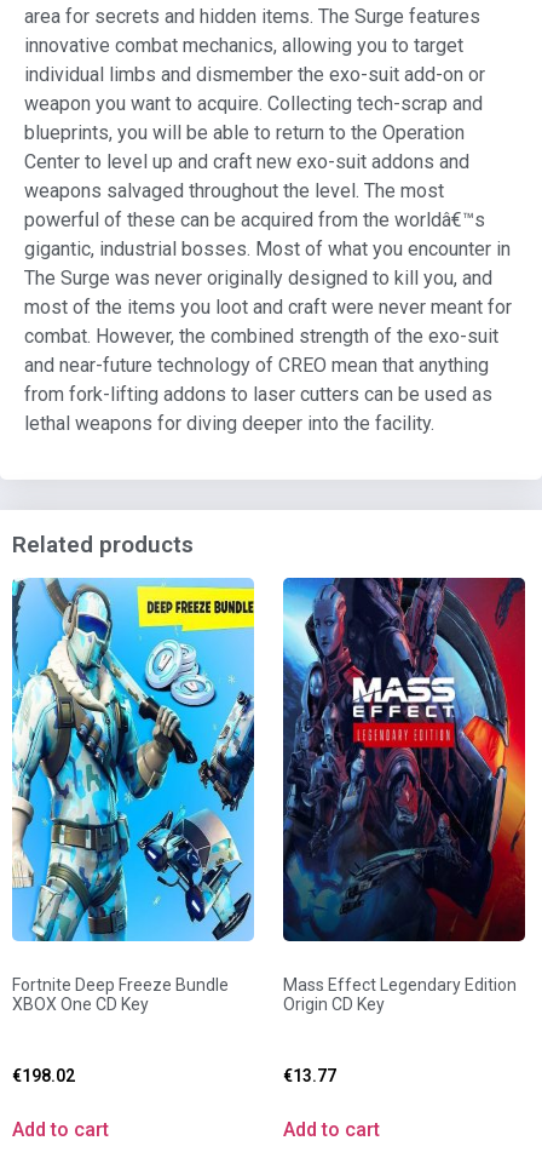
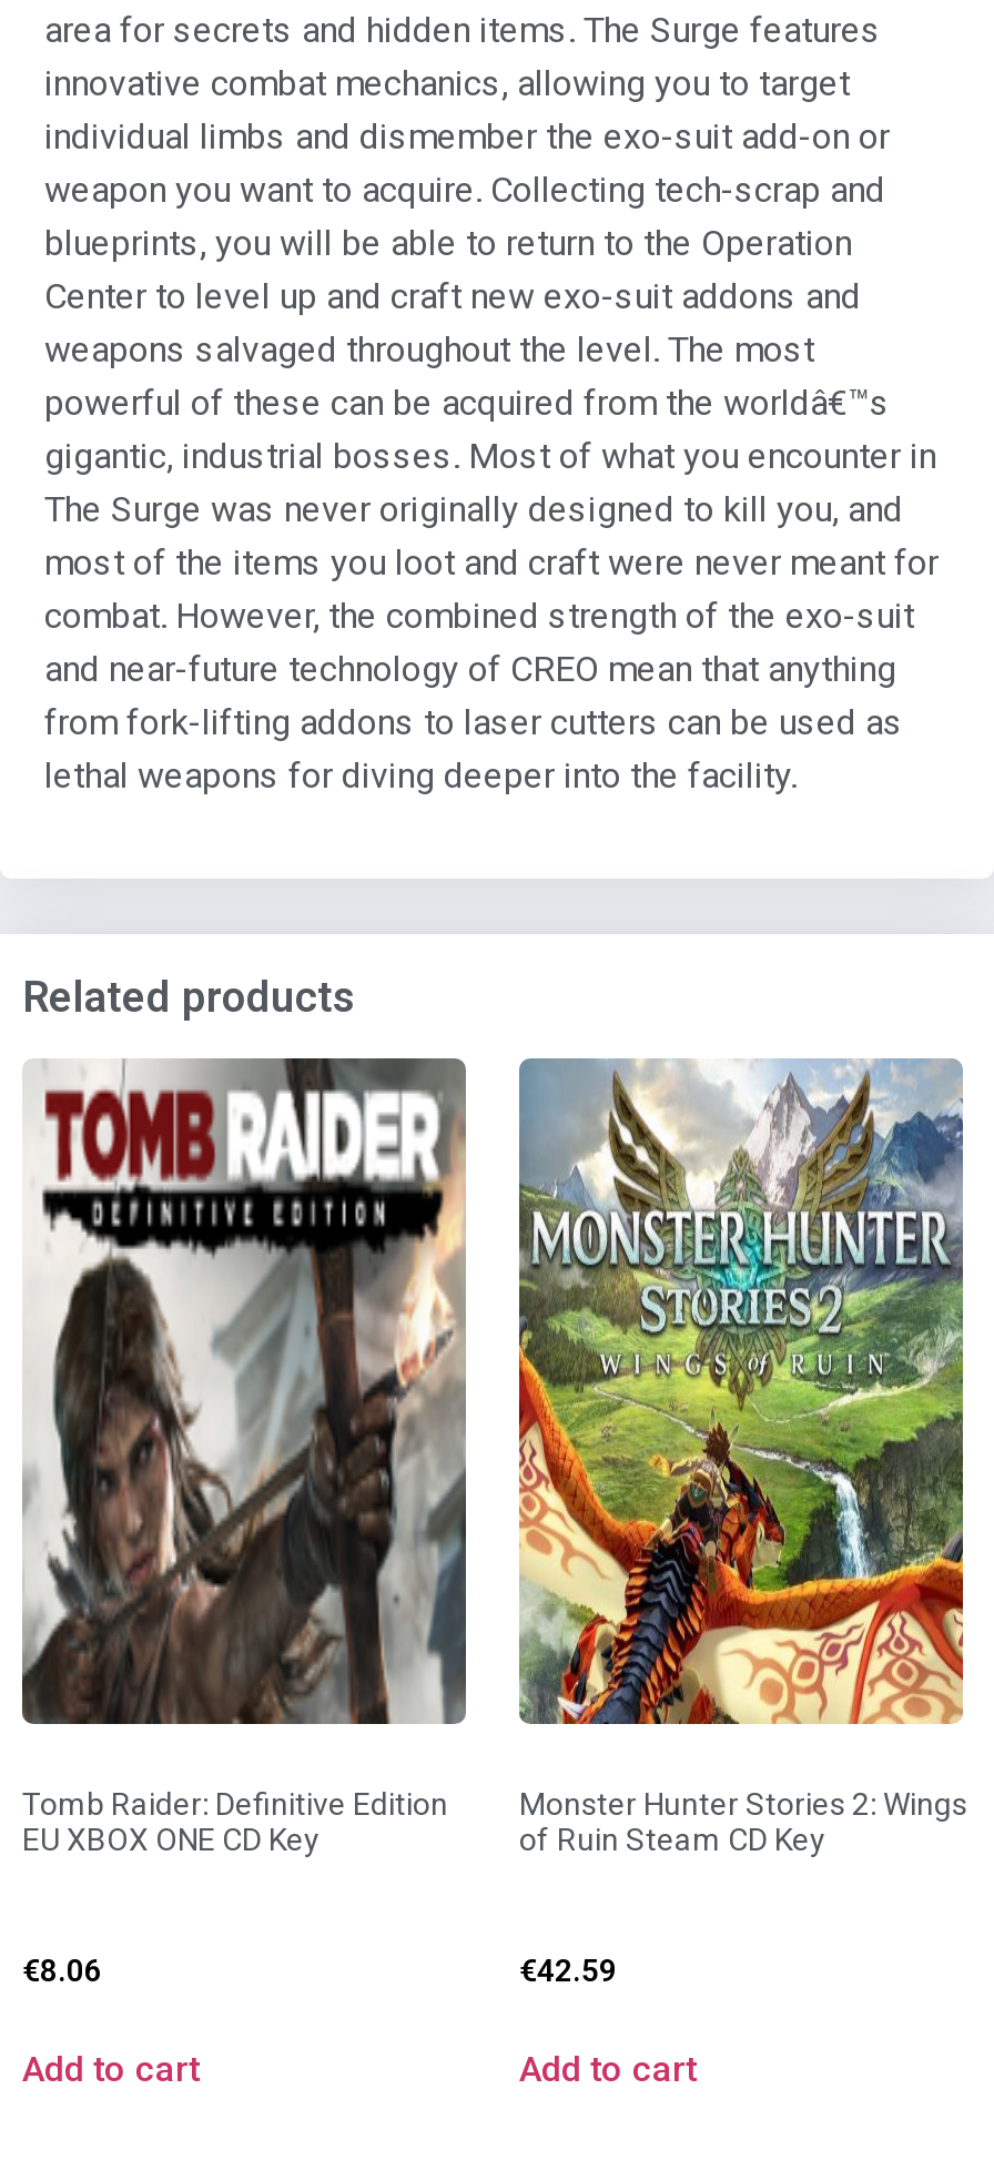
[11,577,255,1014] [image] | Fortnite Deep Freeze Bundle | XBOX One CD Key -> [20,1056,468,1857] [image] | Tomb Raider: Definitive Edition | EU XBOX ONE CD Key
[282,577,526,1014] [image] | Mass Effect Legendary Edition | Origin CD Key -> [517,1058,967,1857] [image] | Monster Hunter Stories 2: Wings | of Ruin Steam CD Key
[12,1066,75,1085] €198.02 -> [22,1952,102,1988] €8.06
[283,1066,336,1085] €13.77 -> [519,1952,617,1988] €42.59

